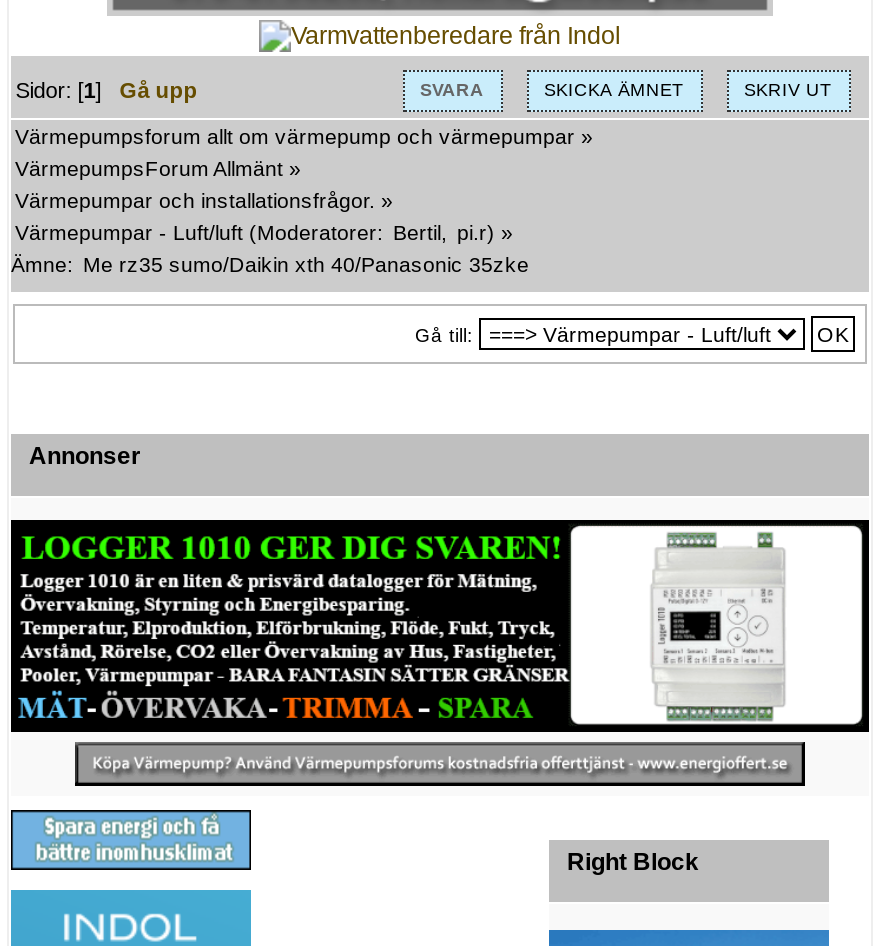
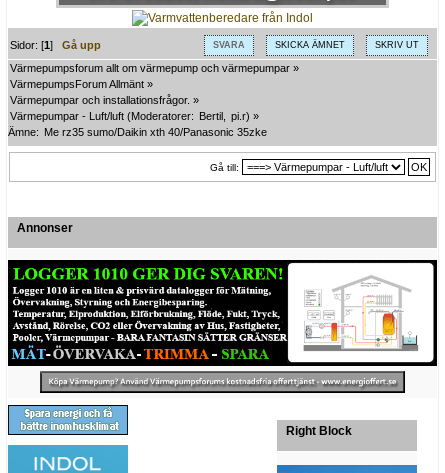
[603,532,831,724] [image] -> [303,266,419,361] [image]

